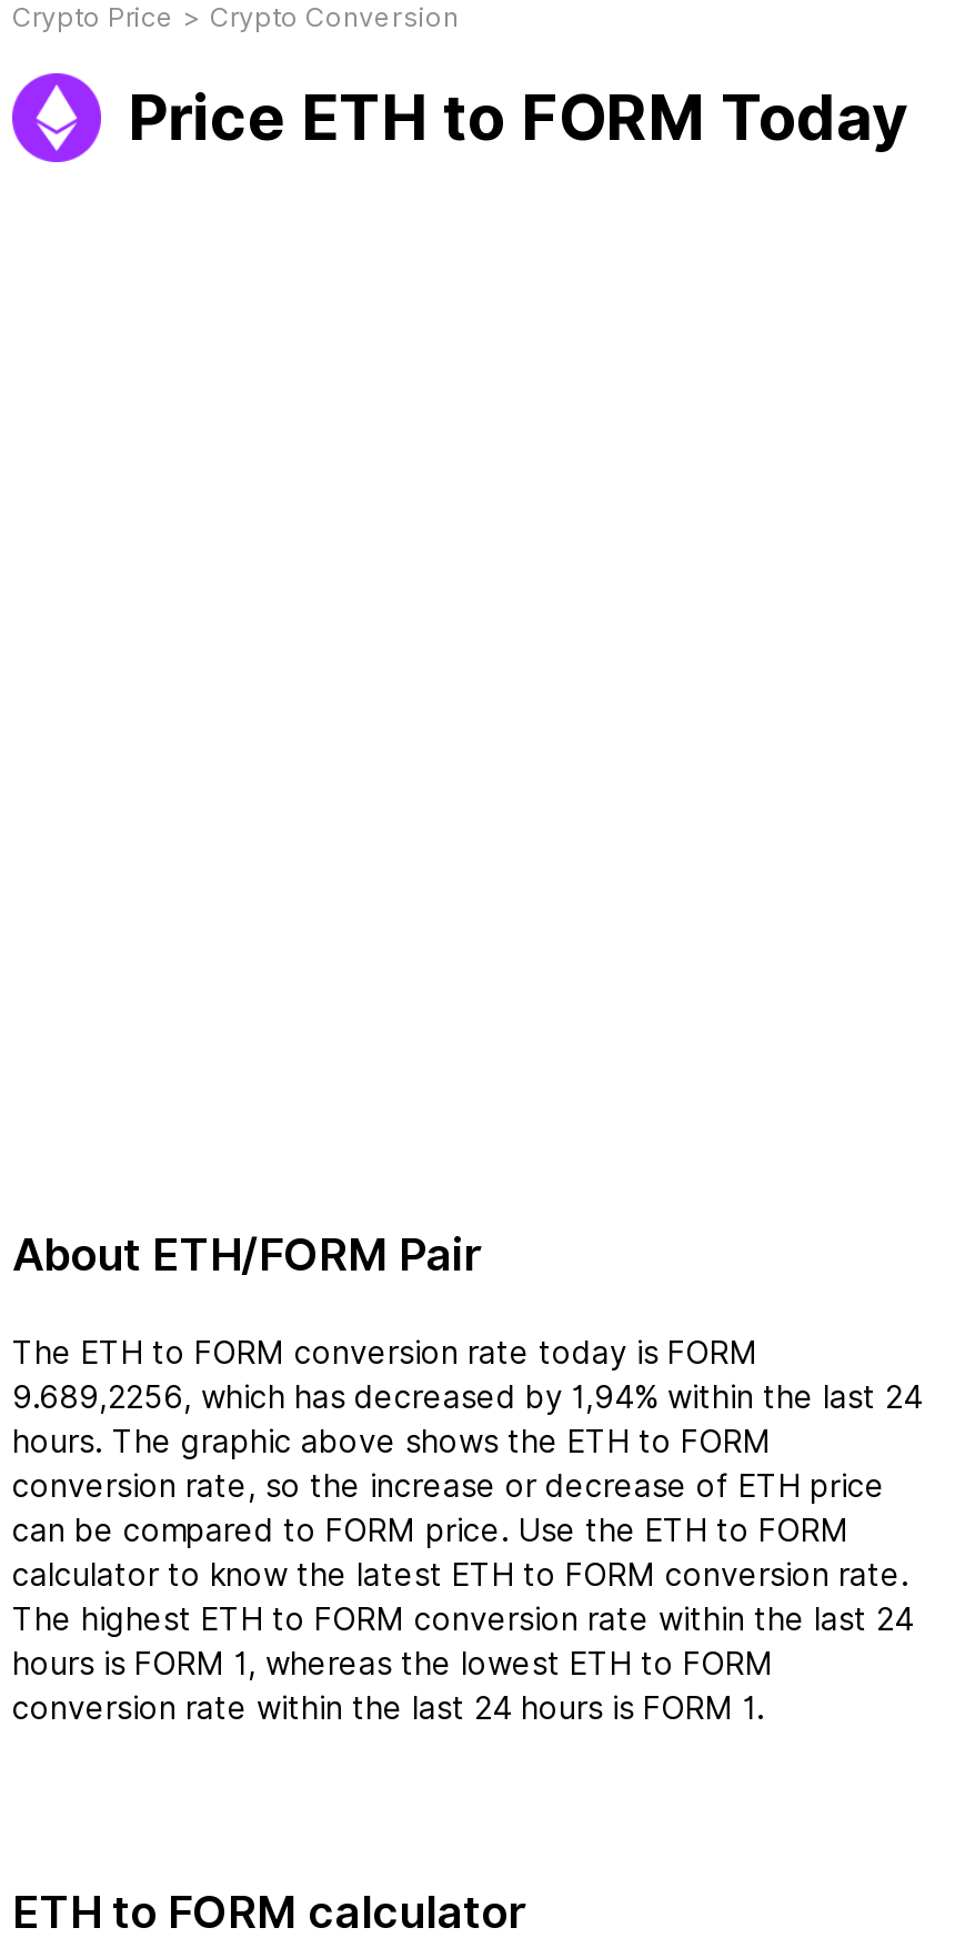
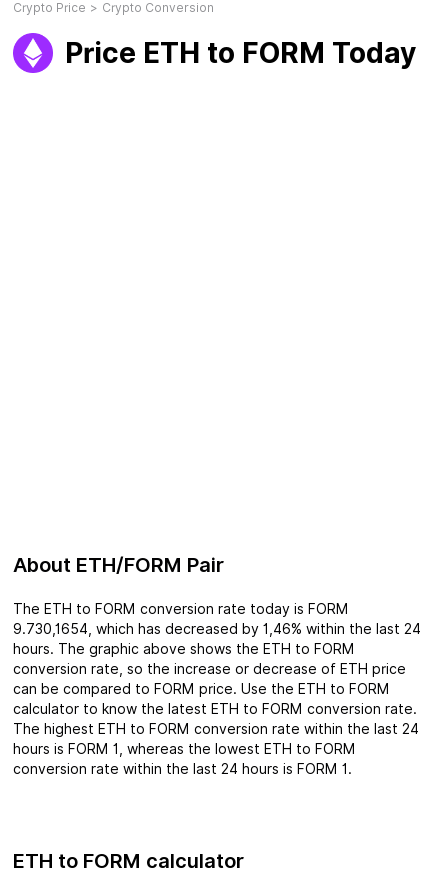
[12,1379,923,1415] 9.689,2256, which has decreased by 1,94% within the last 24 -> [13,621,421,637] 9.730,1654, which has decreased by 1,46% within the last 24

